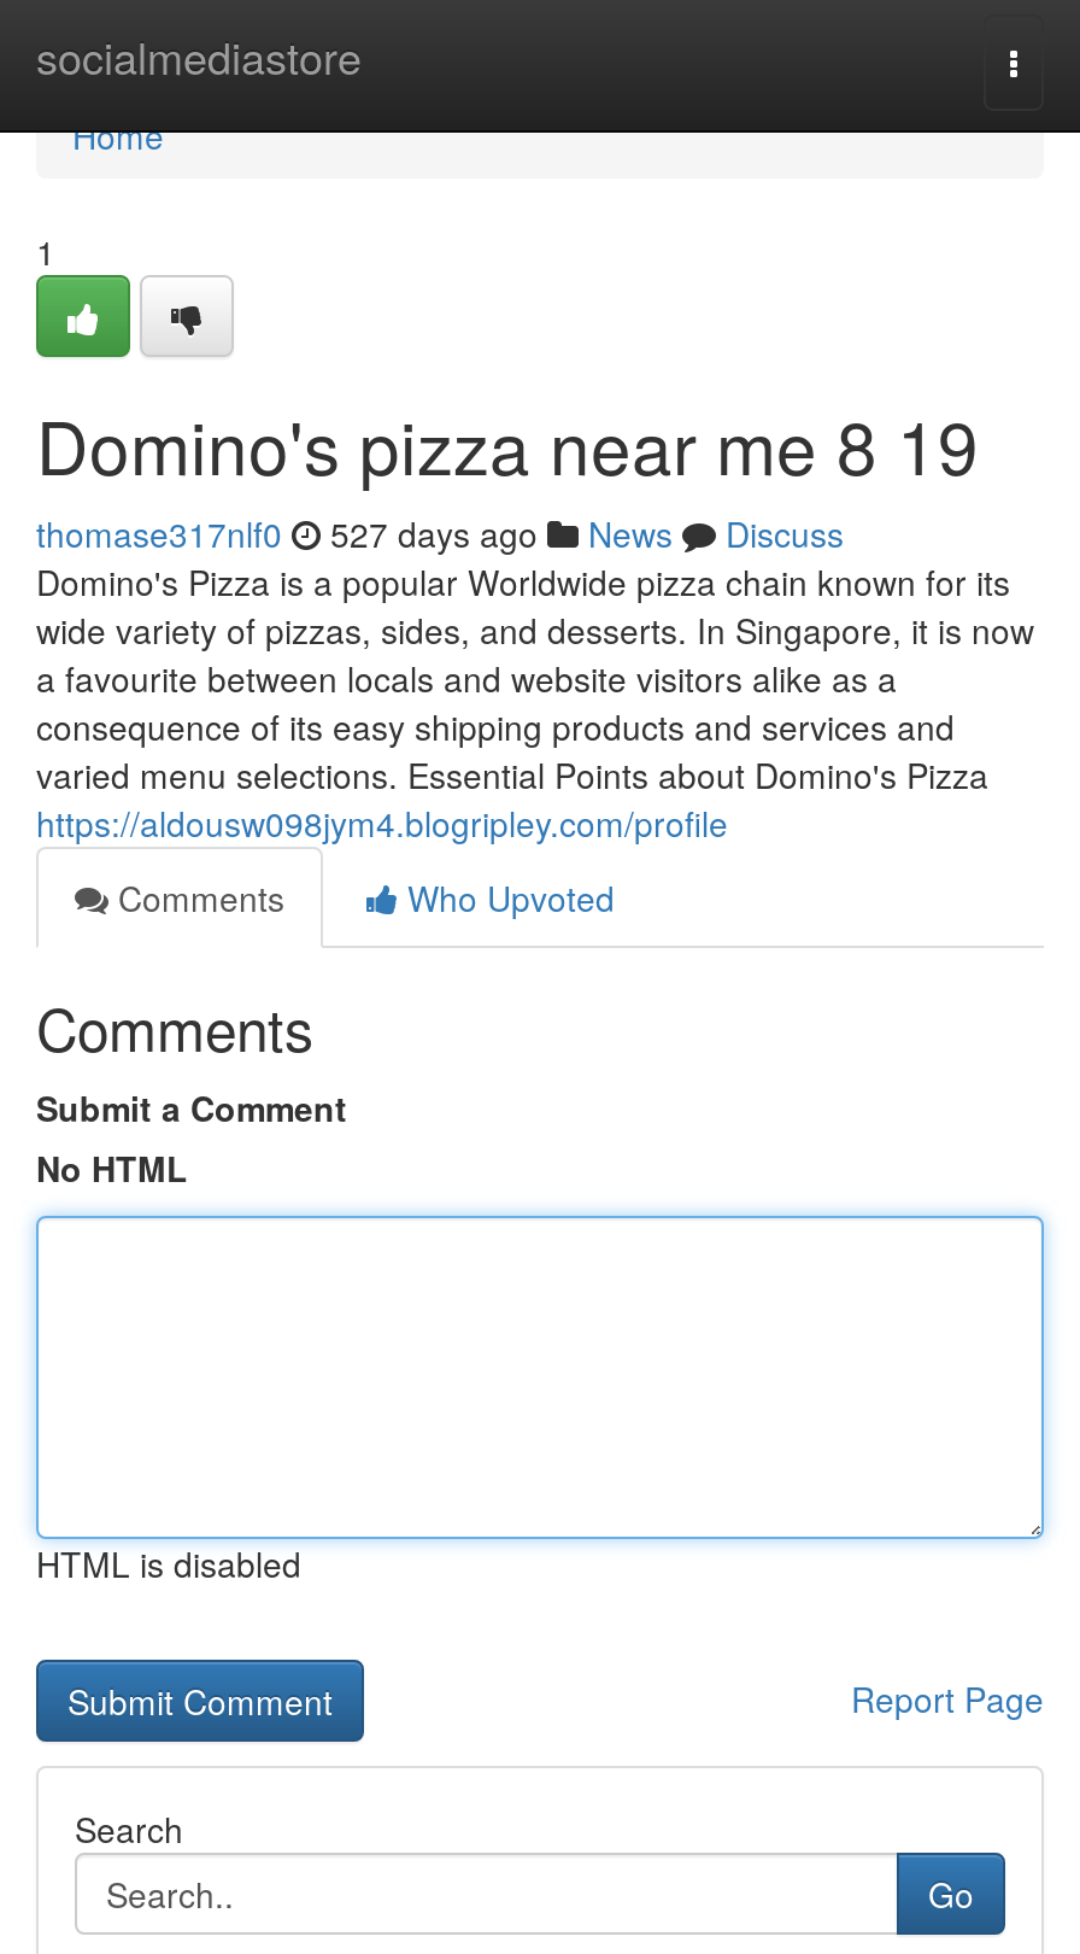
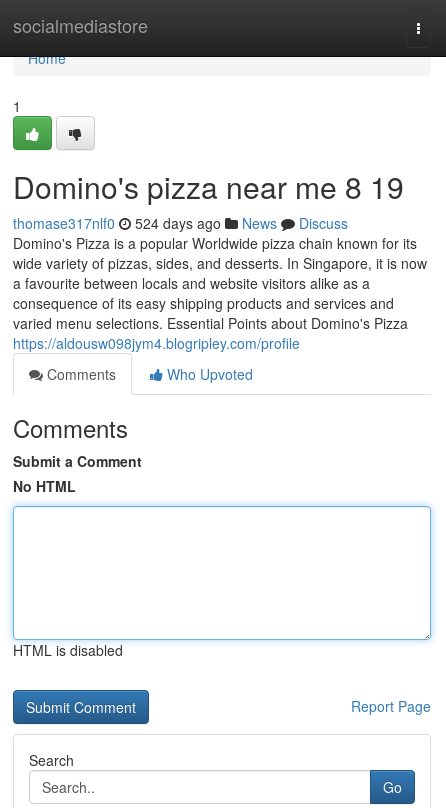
[36,509,844,557] thomase317nlf0 527 days ago News Discuss -> [13,213,348,233] thomase317nlf0 524 days ago News Discuss

